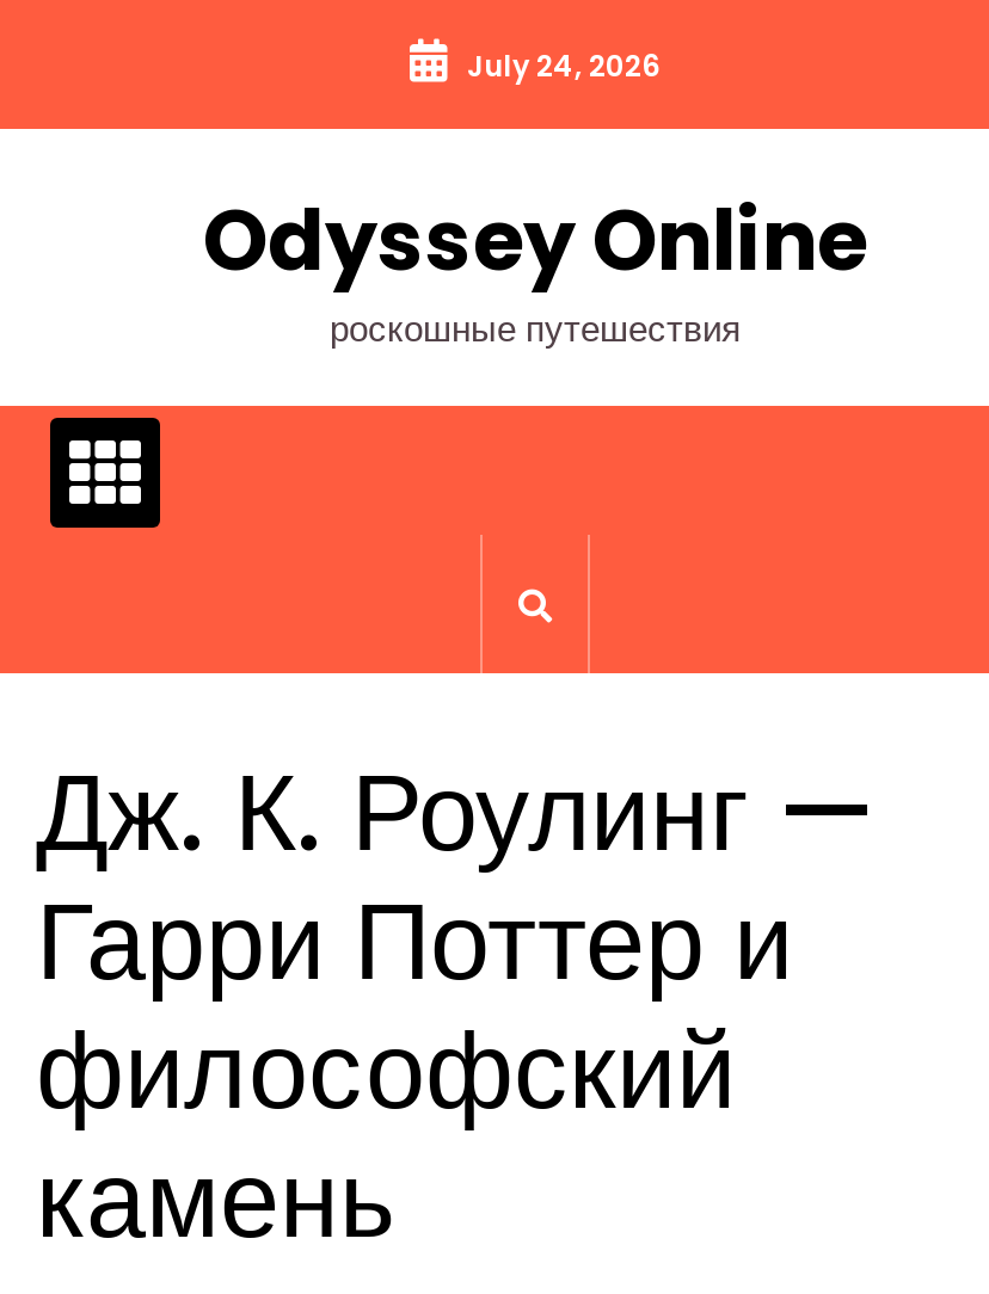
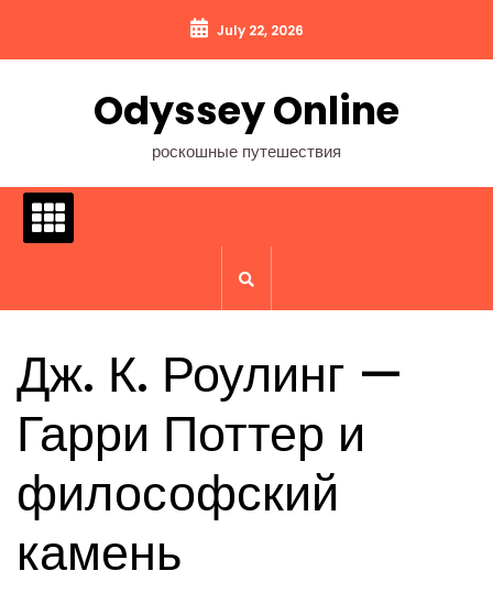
[460,45,661,86] July 24, 2026 -> [213,21,303,40] July 22, 2026

